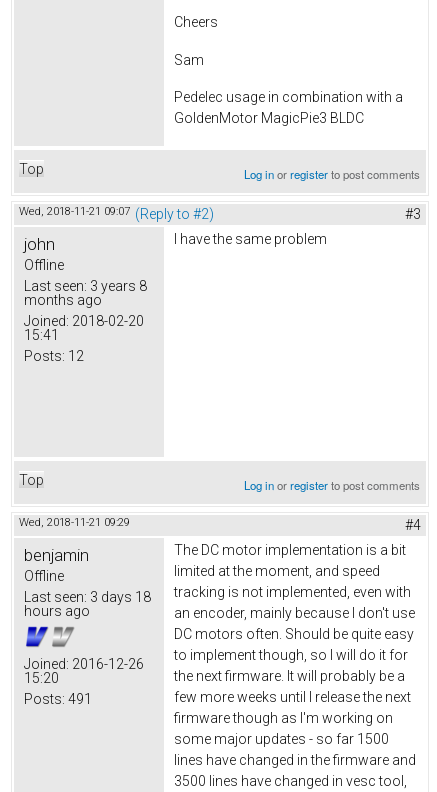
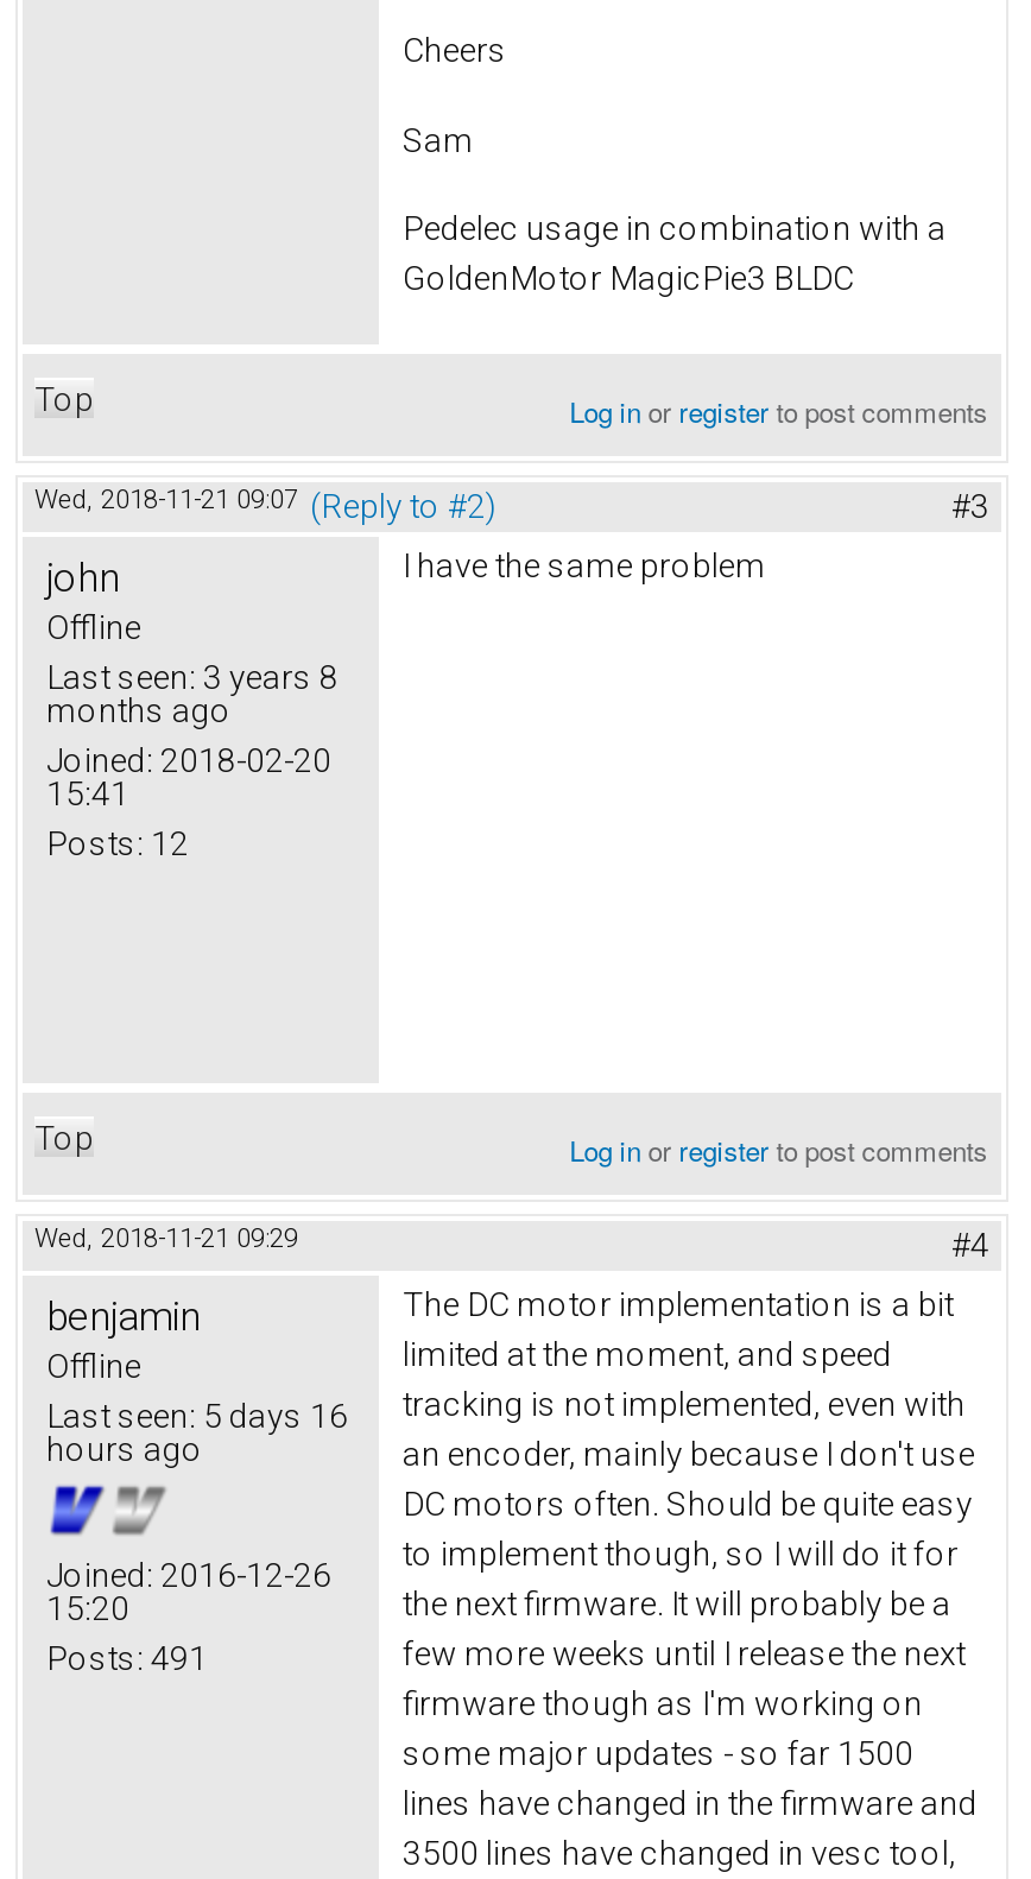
[24,589,151,605] Last seen: 3 days 18 -> [46,1397,348,1435] Last seen: 5 days 16

